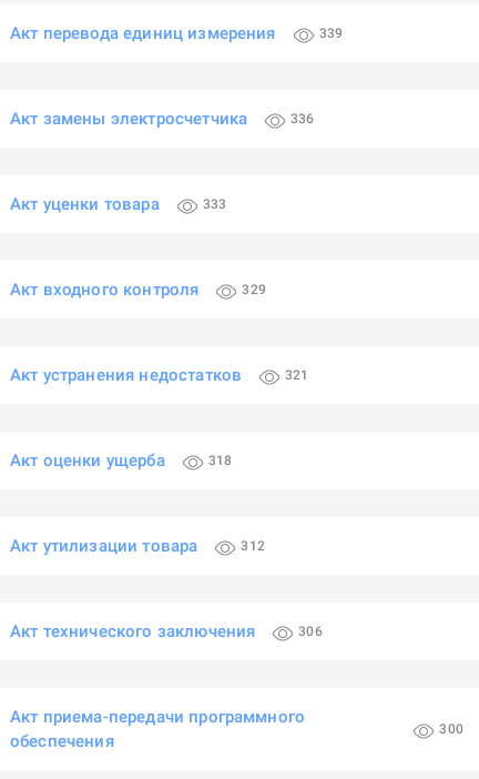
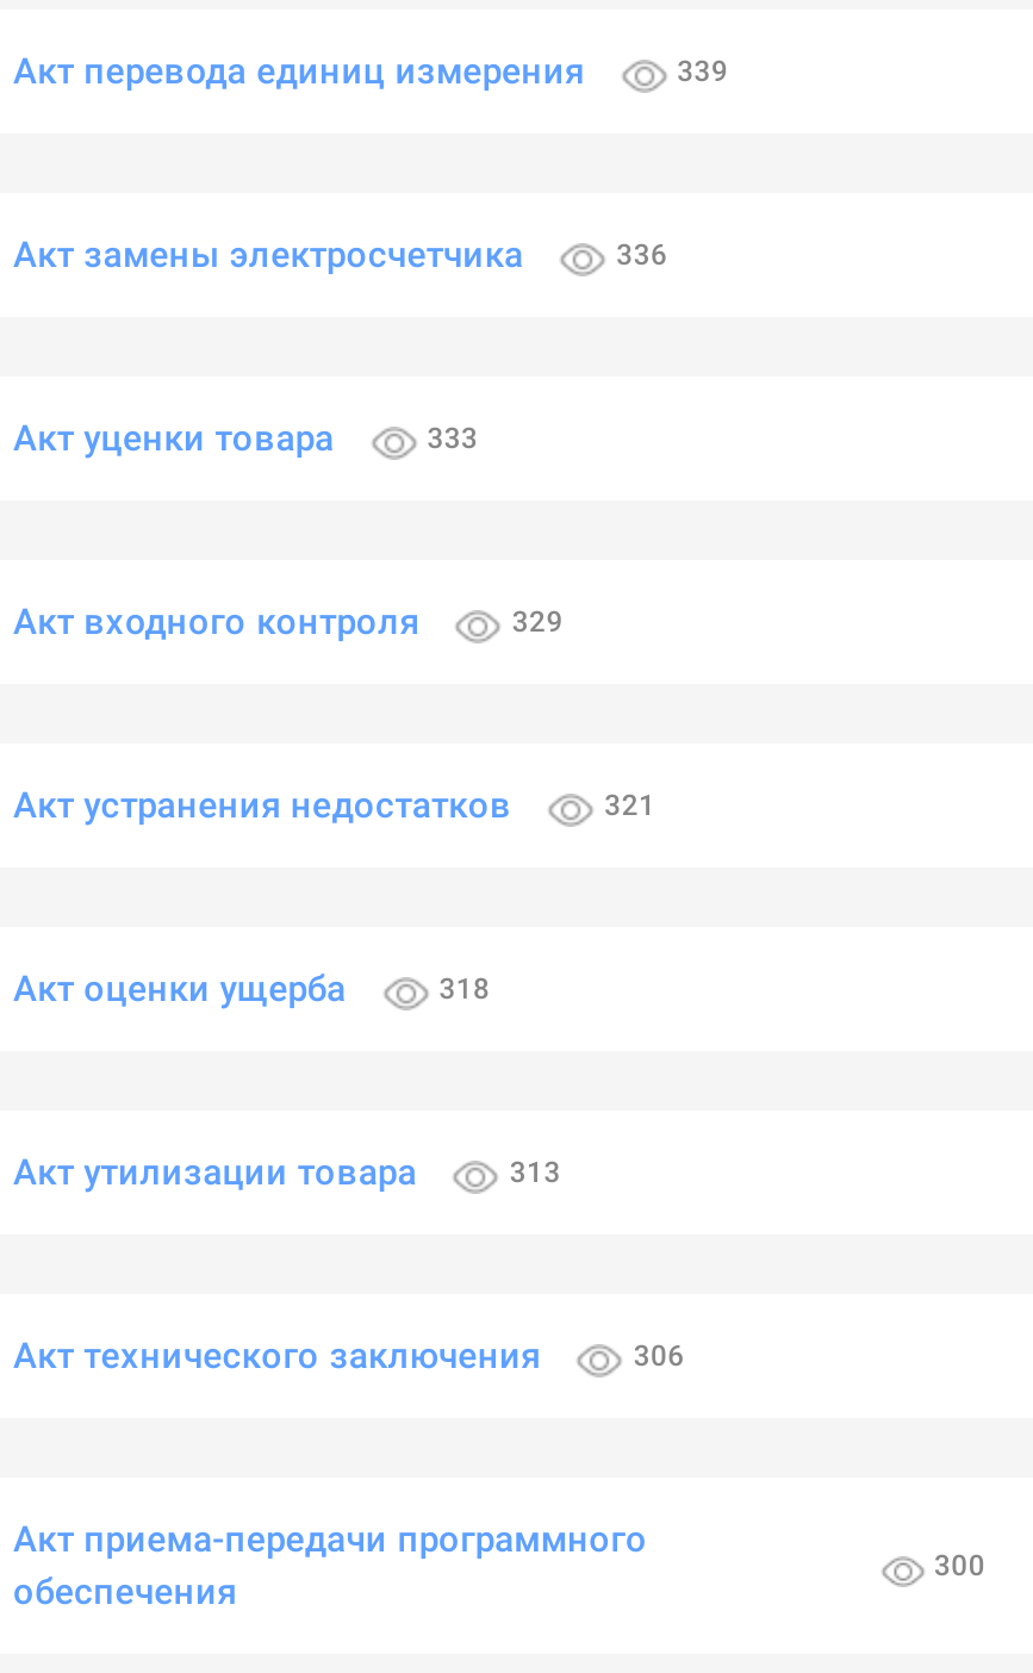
[241,538,265,554] 312 -> [510,1156,561,1189] 313

